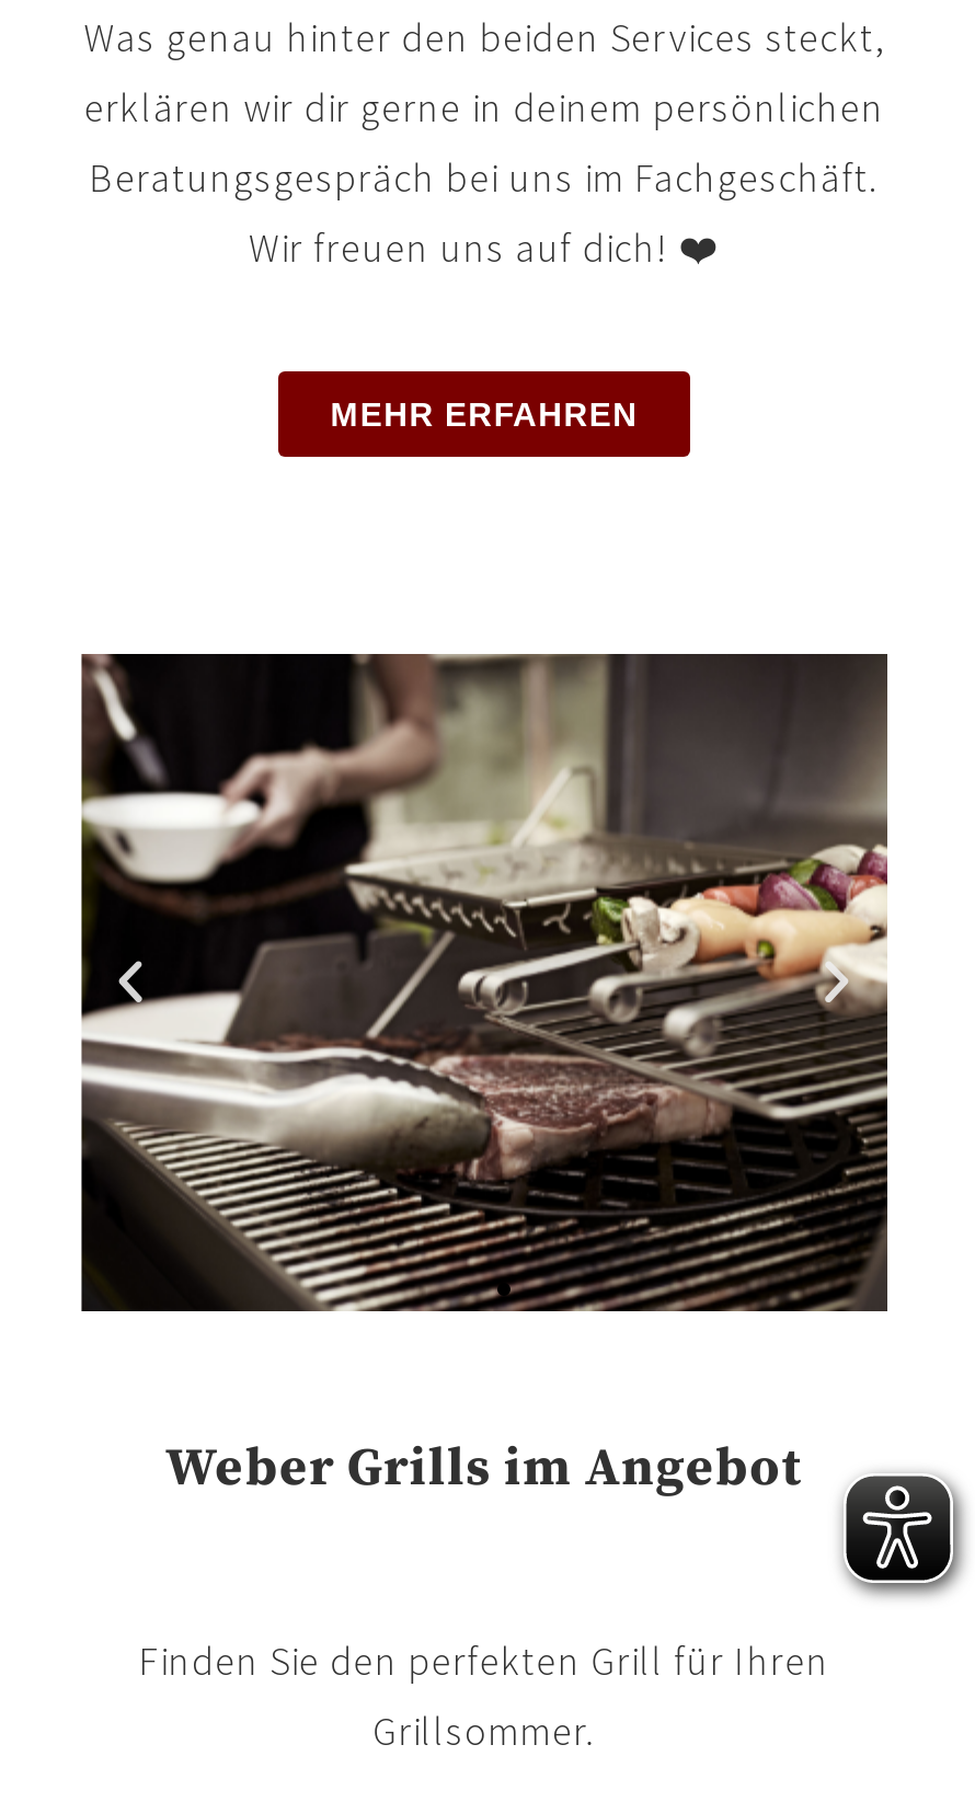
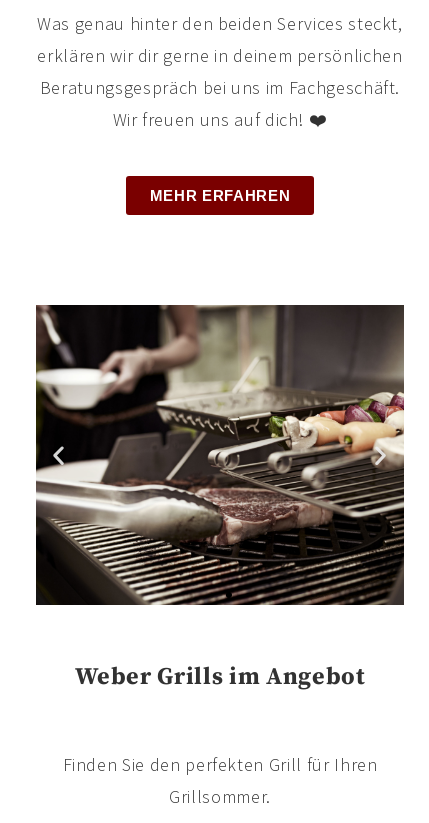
[841,1473,966,1598] [image] -> none

